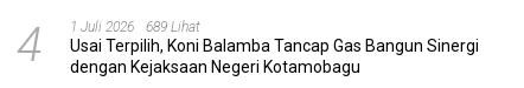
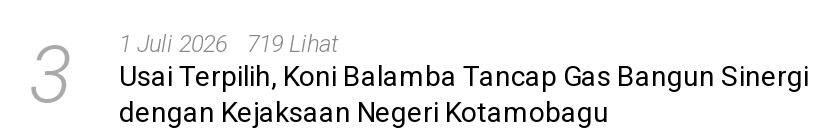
[17,17,43,72] 4 -> [29,28,73,122] 3
[146,18,200,35] 689 Lihat -> [247,30,339,58] 719 Lihat

